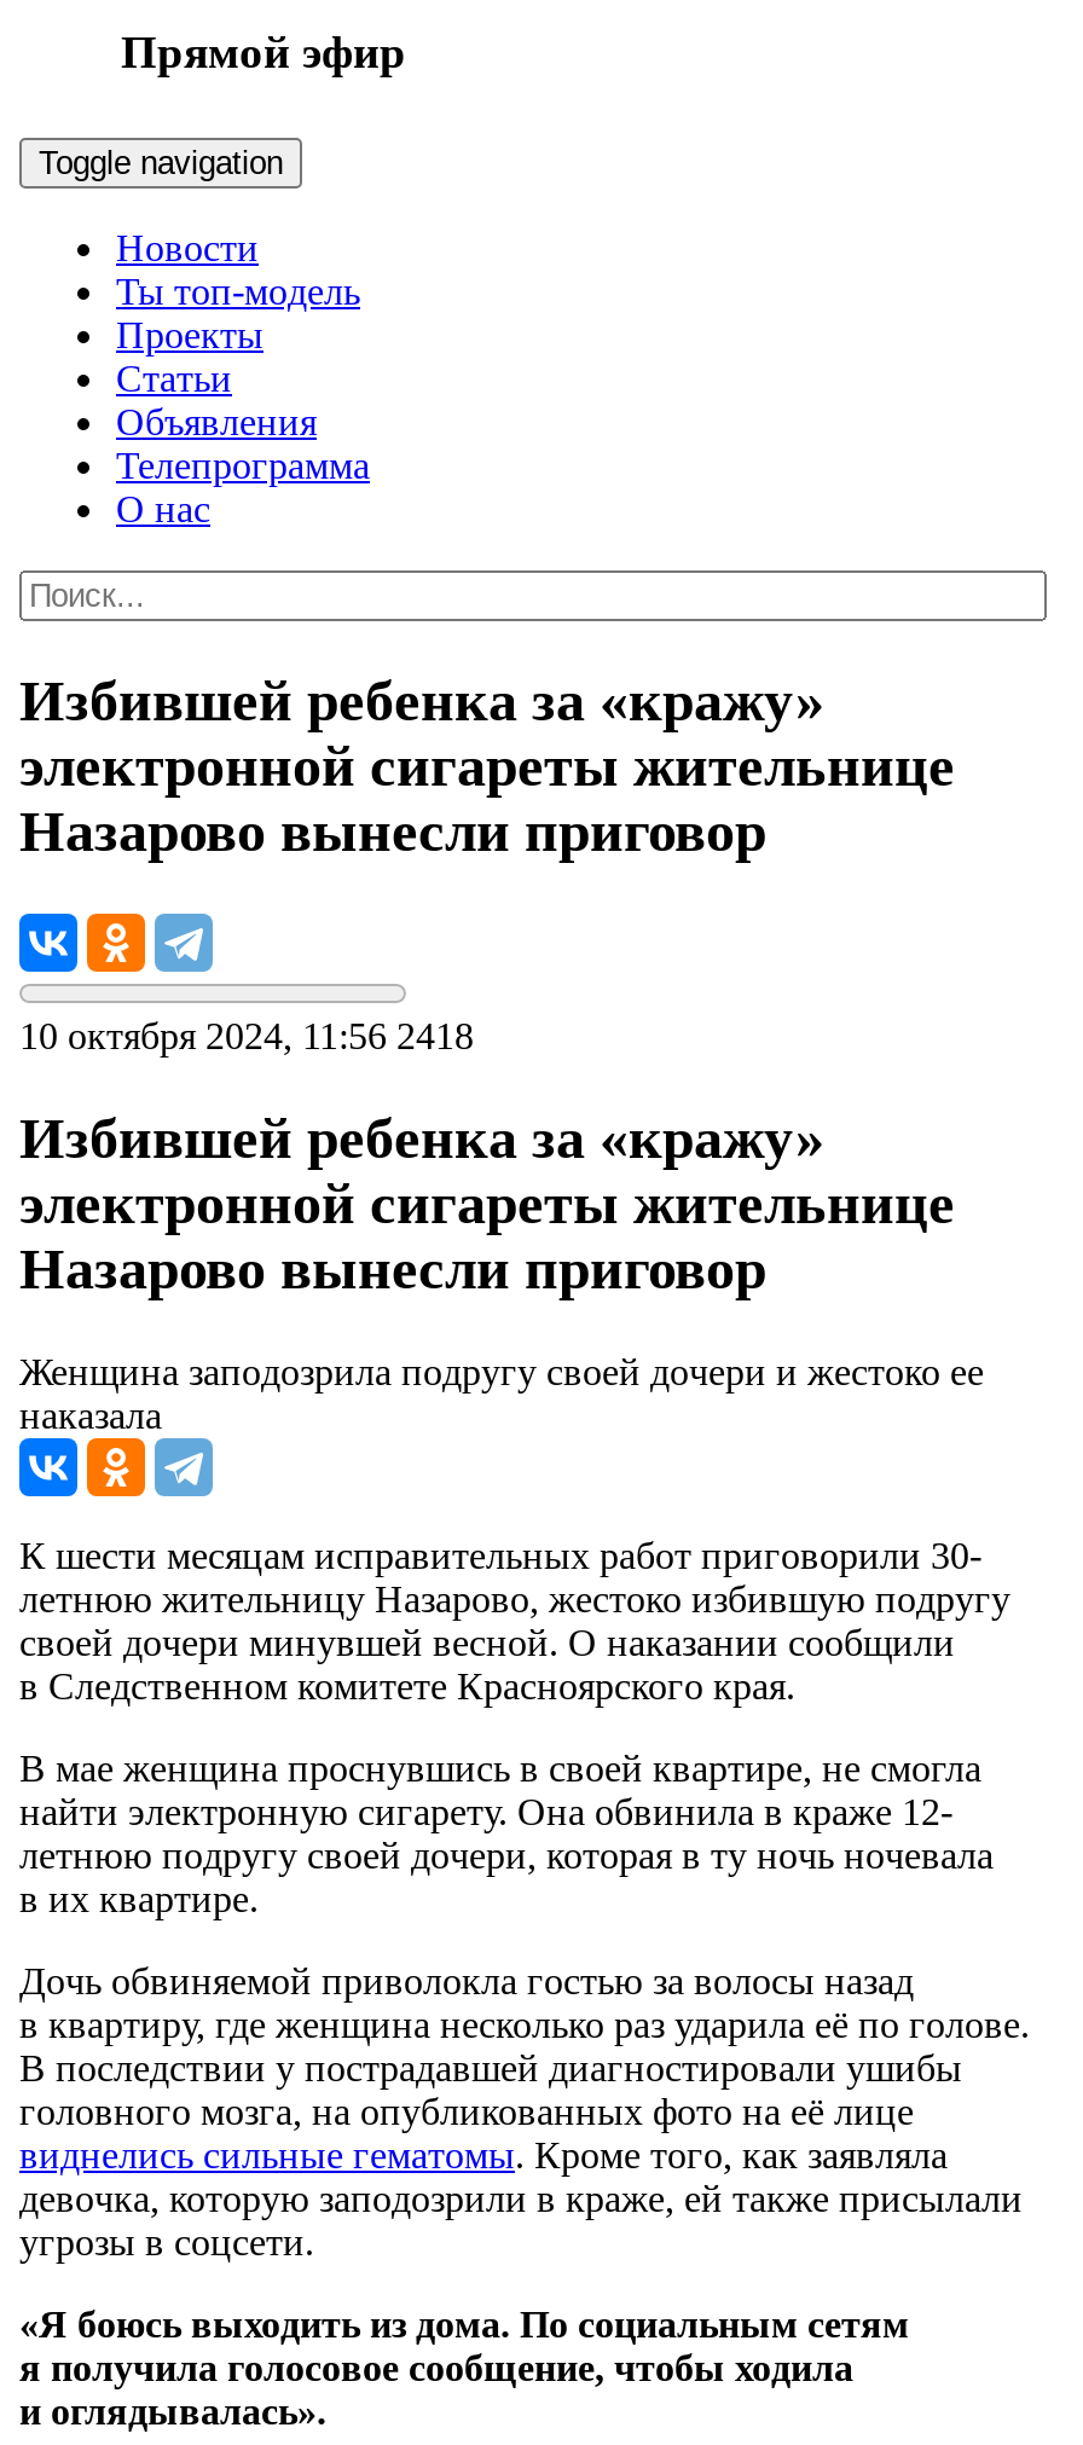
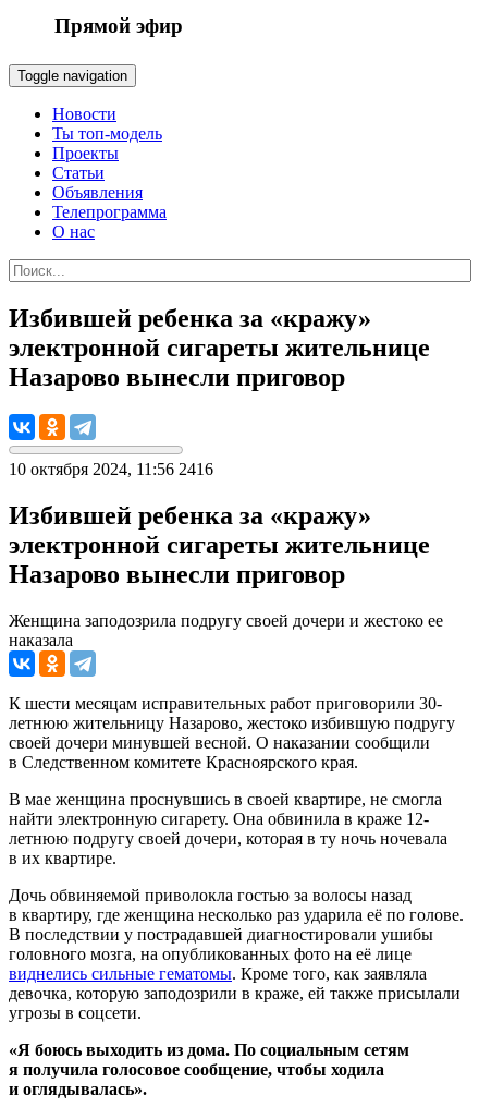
[19,1015,474,1056] 10 октября 2024, 11:56 2418 -> [9,460,213,478] 10 октября 2024, 11:56 2416

